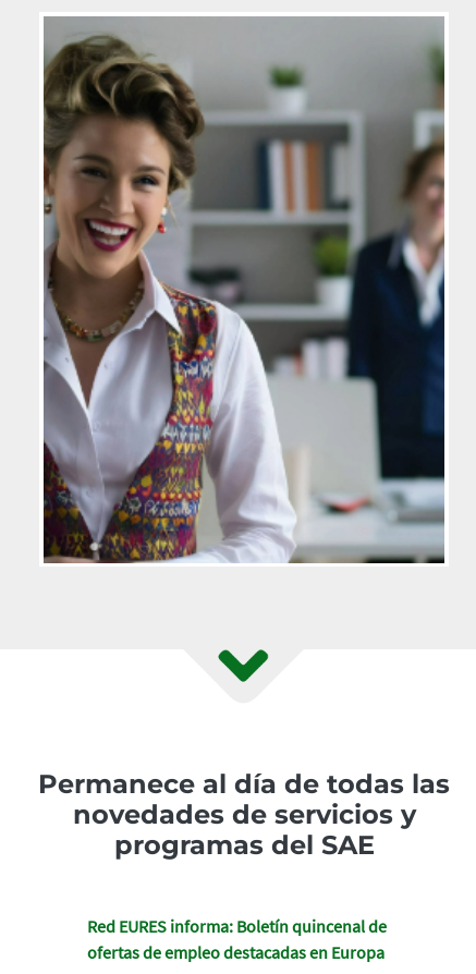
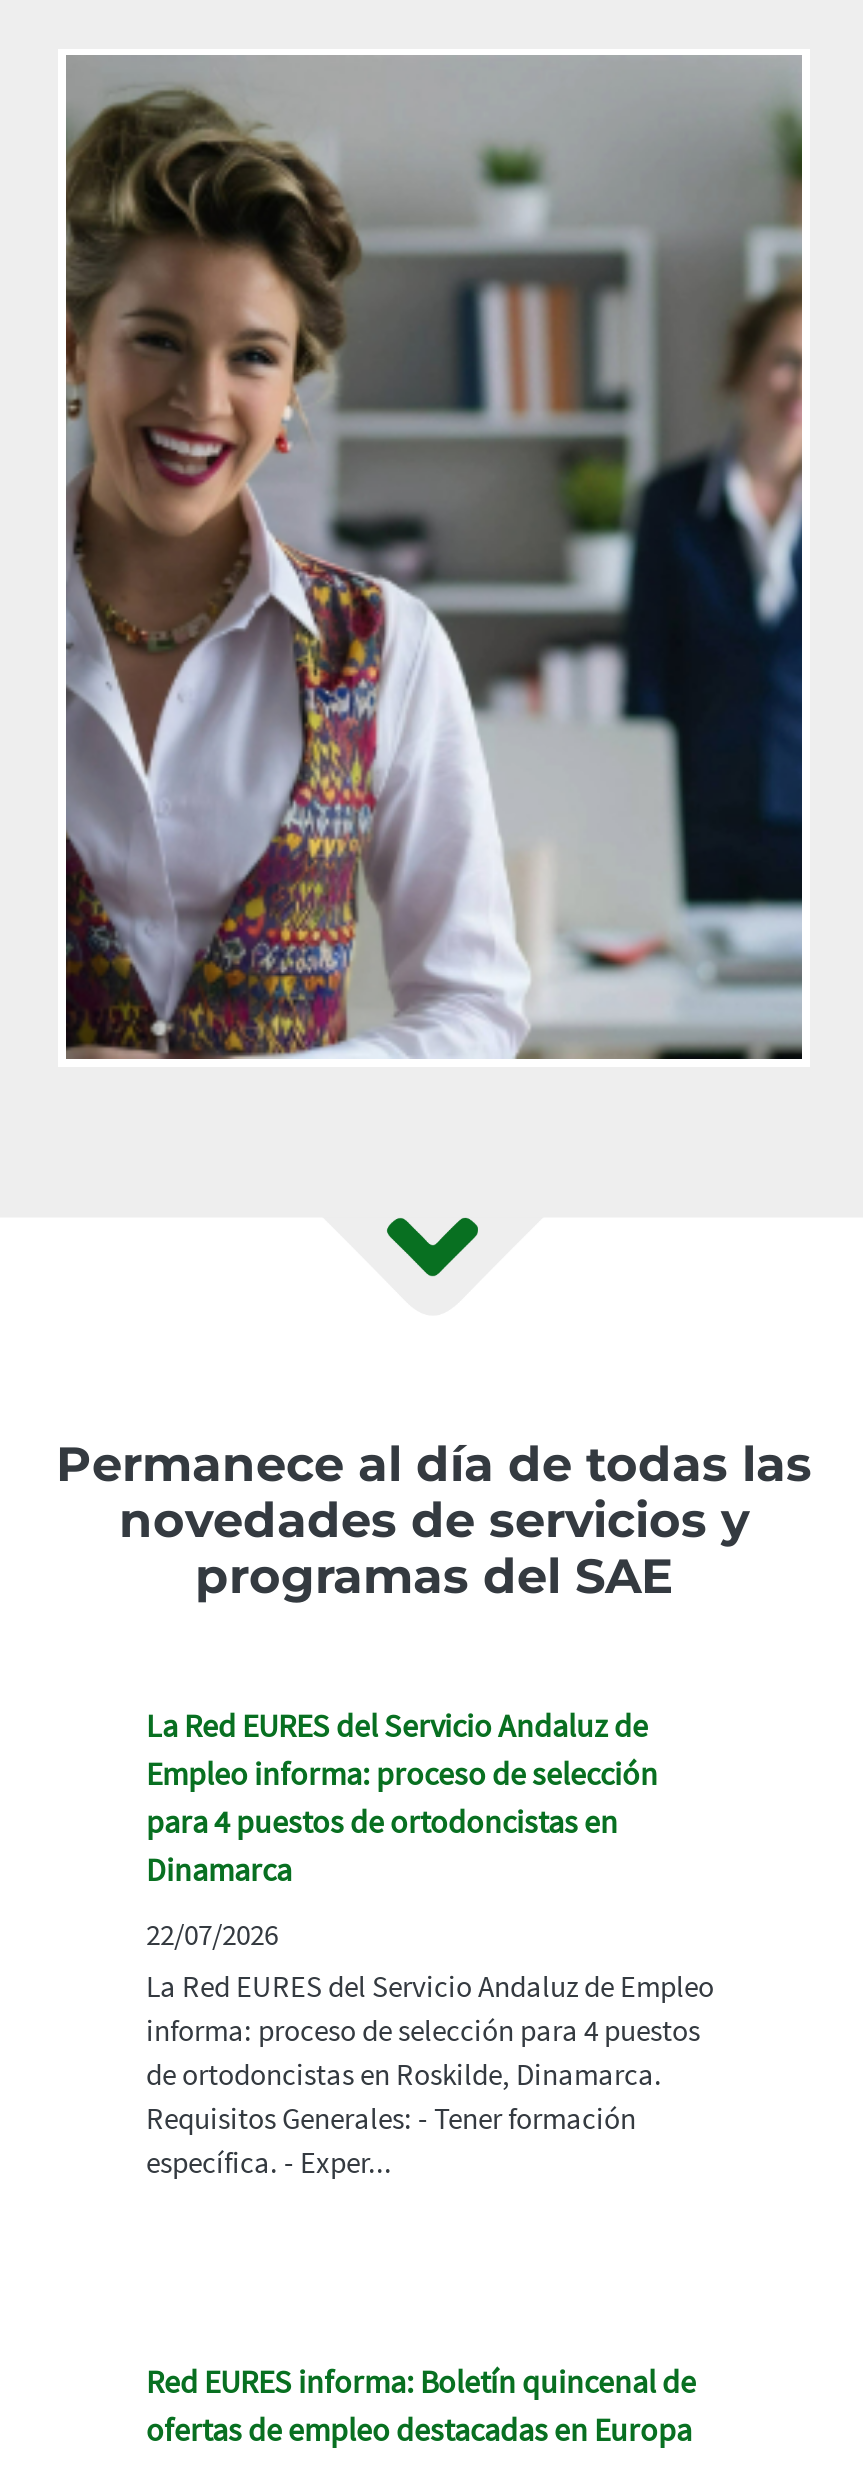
none -> [146,1705,714,2181] La Red EURES del Servicio Andaluz de | Empleo informa: proceso de selección | para 4 puestos de ortodoncistas en | Dinamarca | 22/07/2026 | La Red EURES del Servicio Andaluz de Empleo | informa: proceso de selección para 4 puestos | de ortodoncistas en Roskilde, Dinamarca. | Requisitos Generales: - Tener formación | específica. - Exper...

